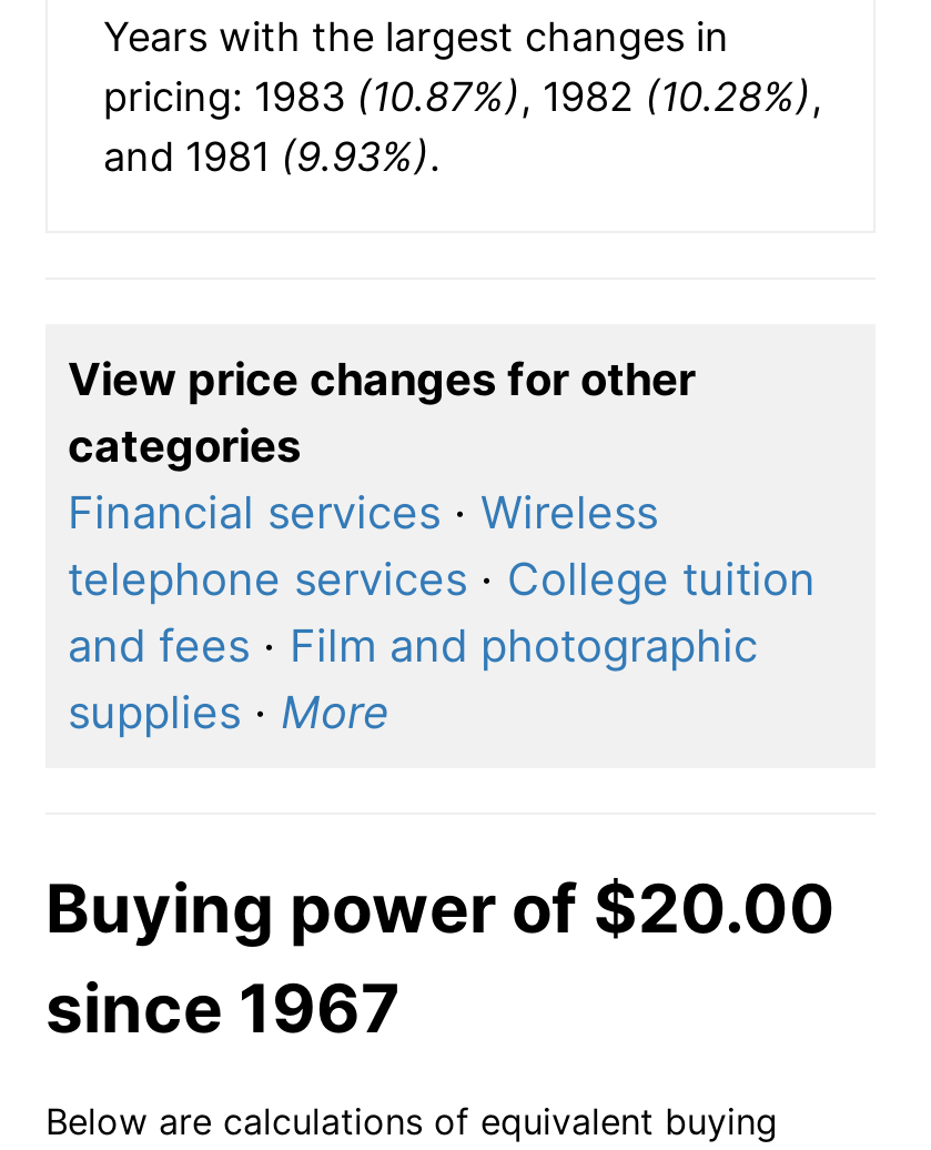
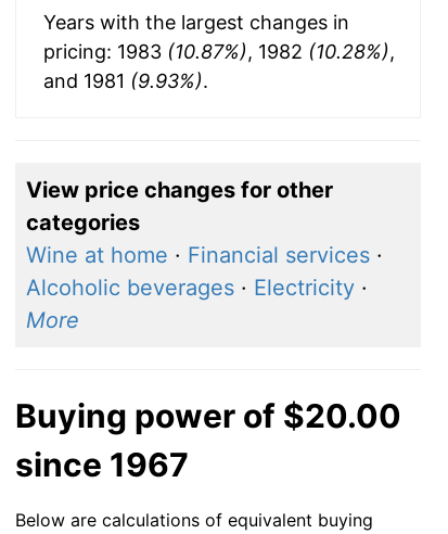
[68,487,816,740] Financial services · Wireless | telephone services · College tuition | and fees · Film and photographic | supplies · More -> [26,242,383,333] Wine at home · Financial services · | Alcoholic beverages · Electricity · | More

